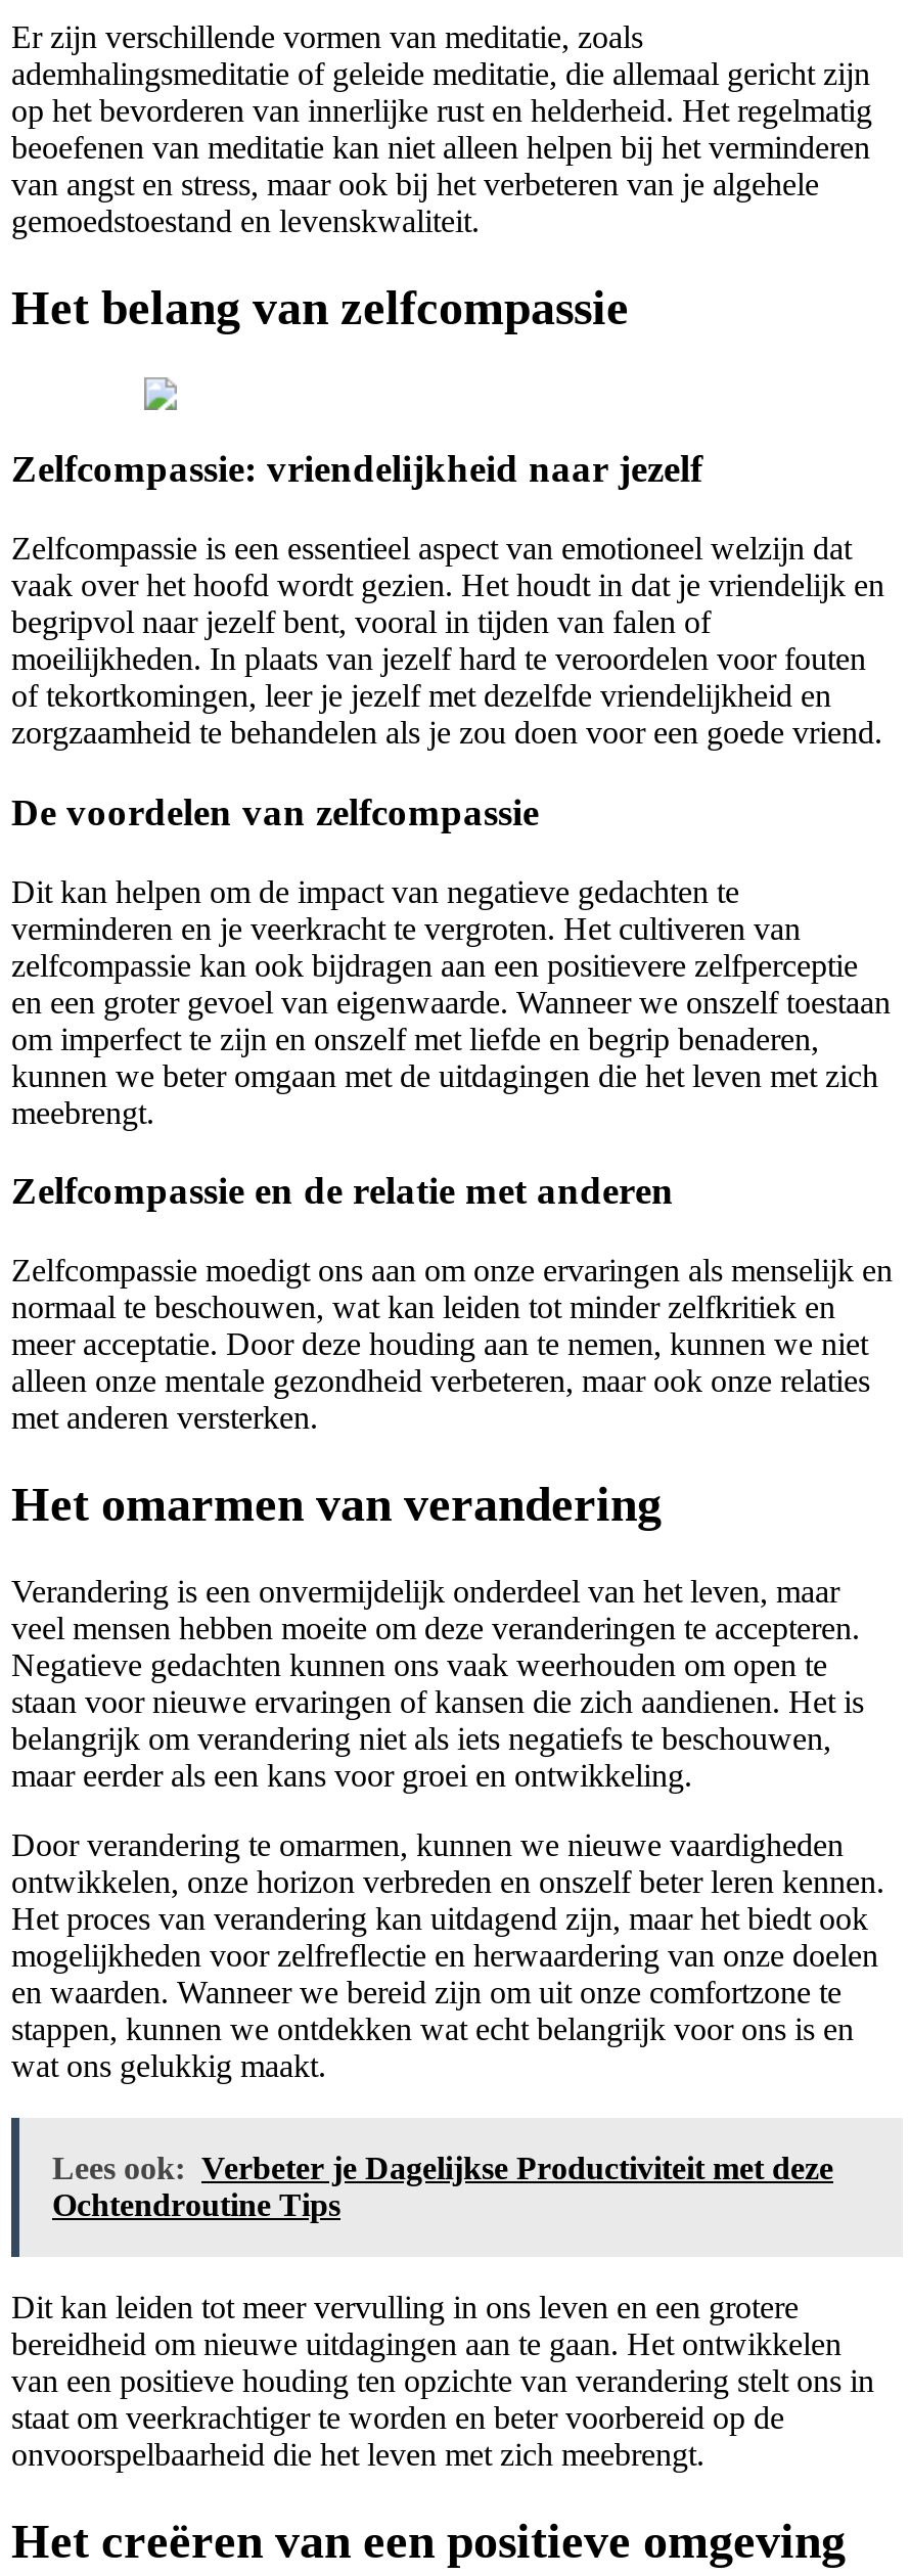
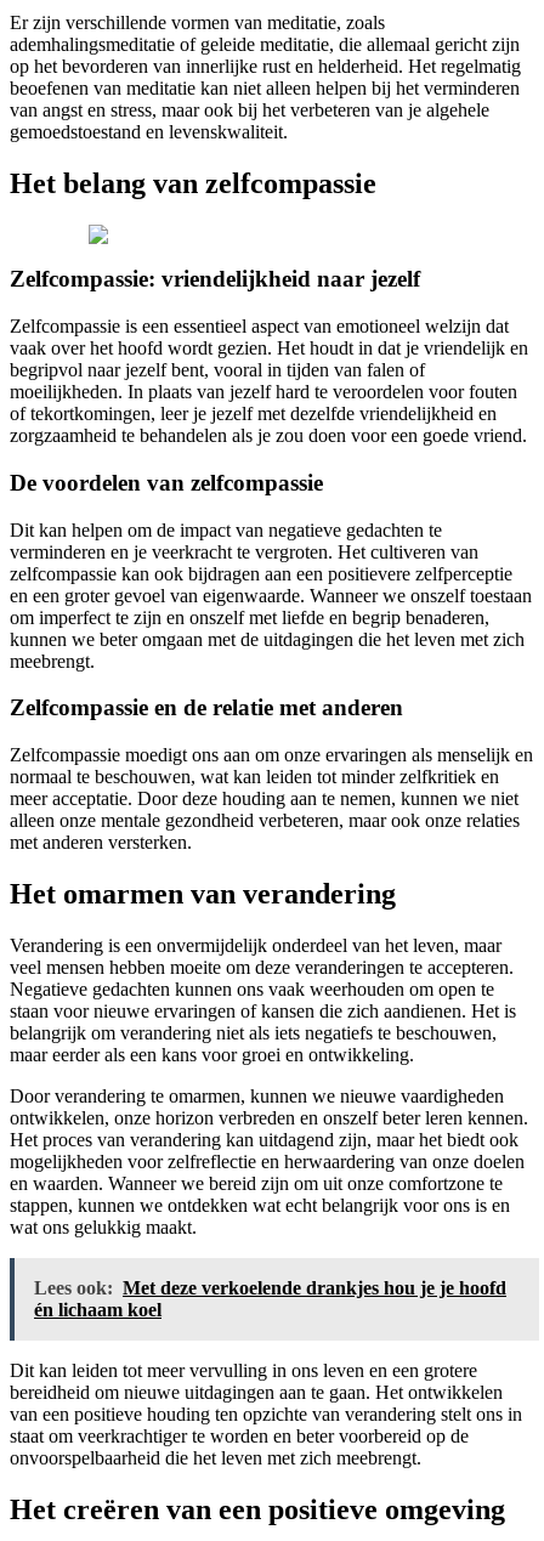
[52,2150,833,2222] Lees ook: Verbeter je Dagelijkse Productiviteit met deze | Ochtendroutine Tips -> [34,1277,506,1320] Lees ook: Met deze verkoelende drankjes hou je je hoofd | én lichaam koel

